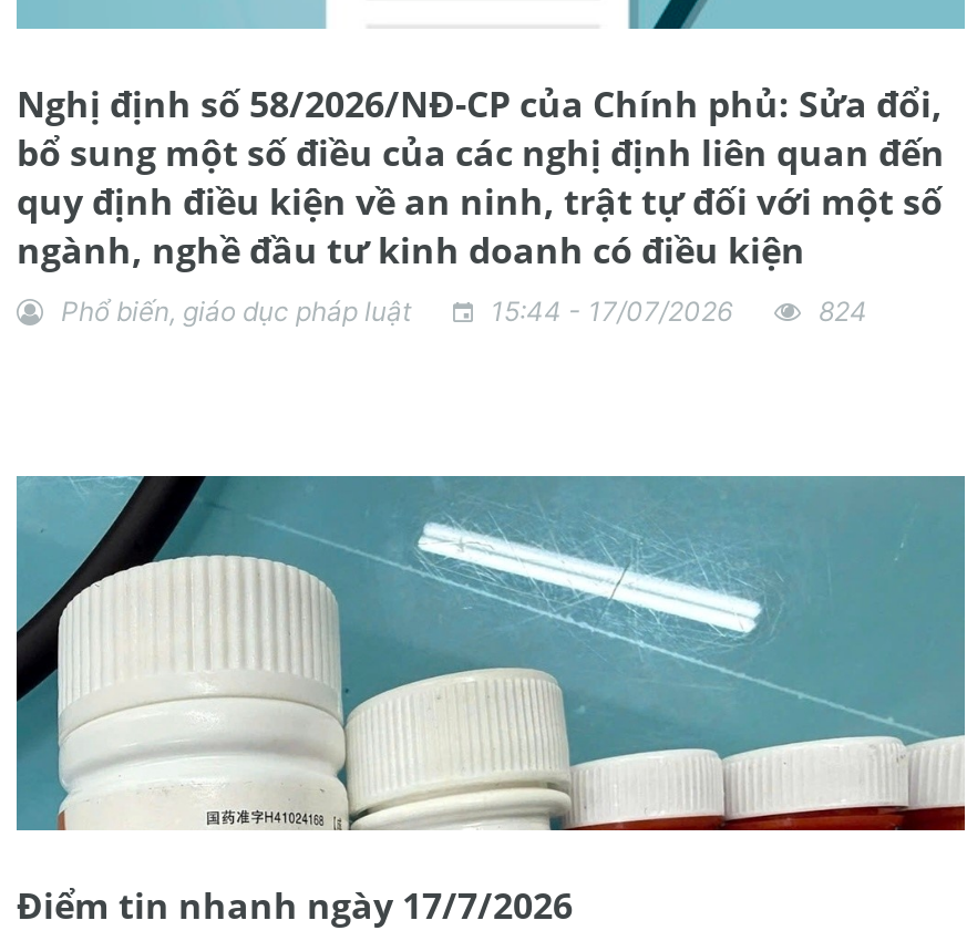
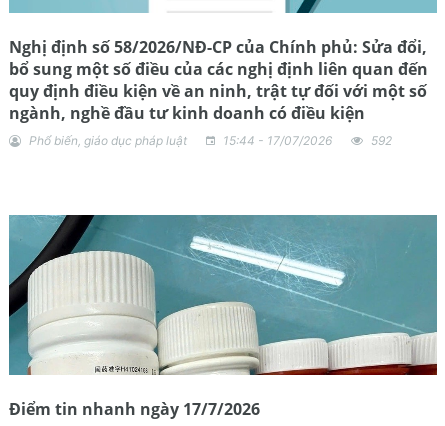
[819,294,867,327] 824 -> [371,133,392,148] 592

